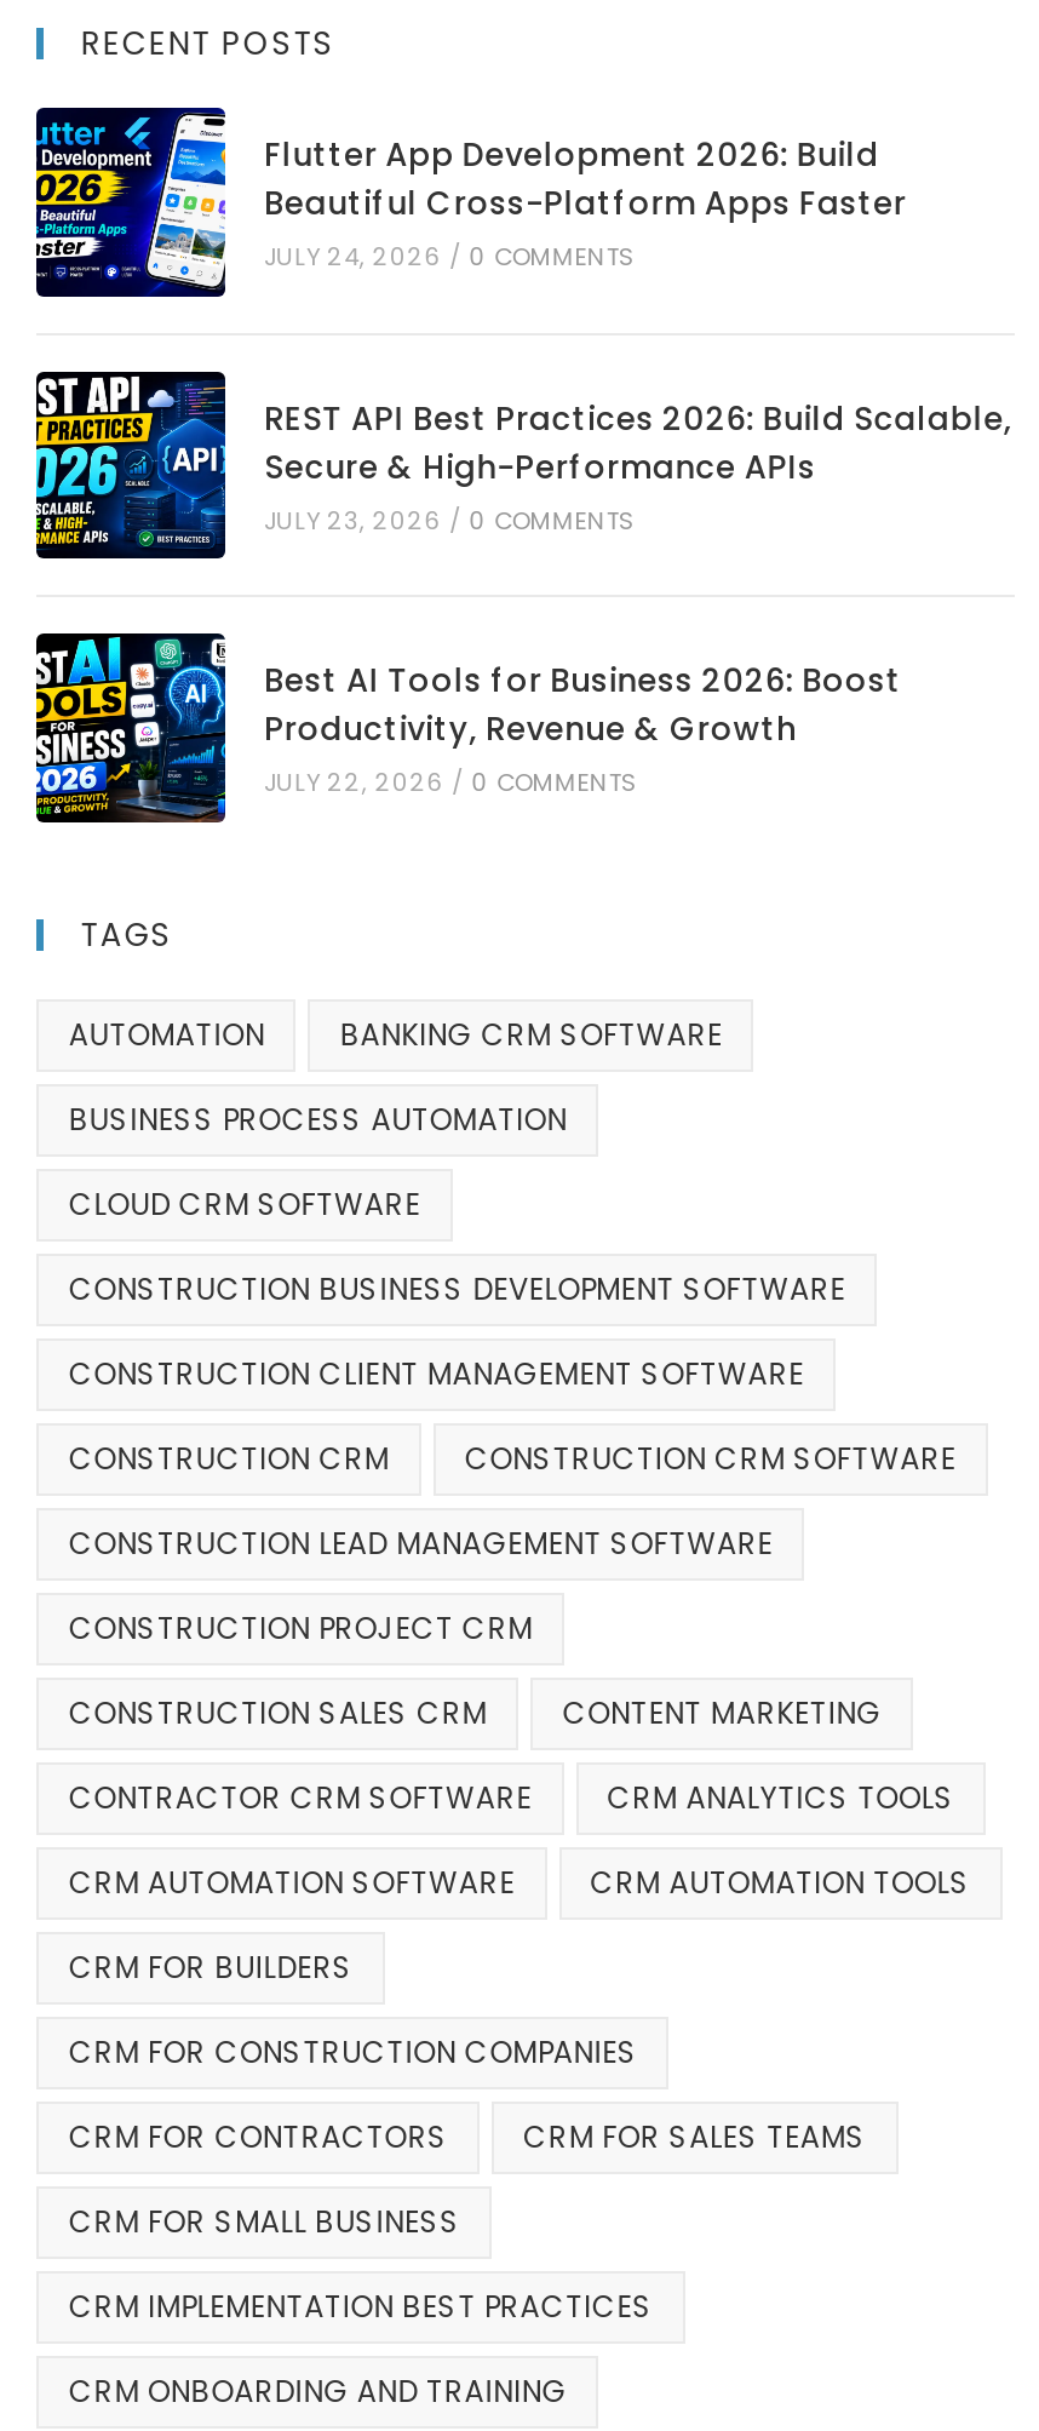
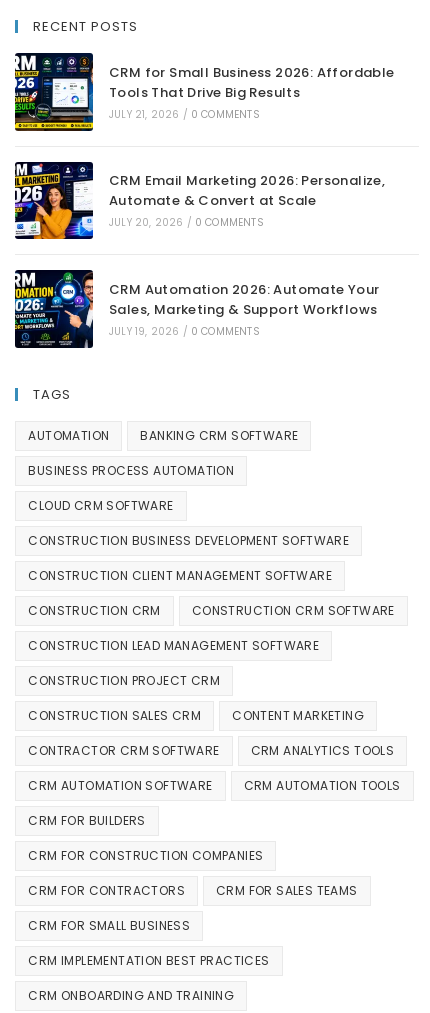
[34,108,907,297] [image] | Flutter App Development 2026: Build | Beautiful Cross-Platform Apps Faster | JULY 24, 2026 / 0 COMMENTS -> [14,53,394,131] [image] | CRM for Small Business 2026: Affordable | Tools That Drive Big Results | JULY 21, 2026 / 0 COMMENTS
[34,374,1012,561] [image] | REST API Best Practices 2026: Build Scalable, | Secure & High-Performance APIs | JULY 23, 2026 / 0 COMMENTS -> [14,162,385,240] [image] | CRM Email Marketing 2026: Personalize, | Automate & Convert at Scale | JULY 20, 2026 / 0 COMMENTS
[34,633,901,822] [image] | Best AI Tools for Business 2026: Boost | Productivity, Revenue & Growth | JULY 22, 2026 / 0 COMMENTS -> [14,271,379,349] [image] | CRM Automation 2026: Automate Your | Sales, Marketing & Support Workflows | JULY 19, 2026 / 0 COMMENTS

